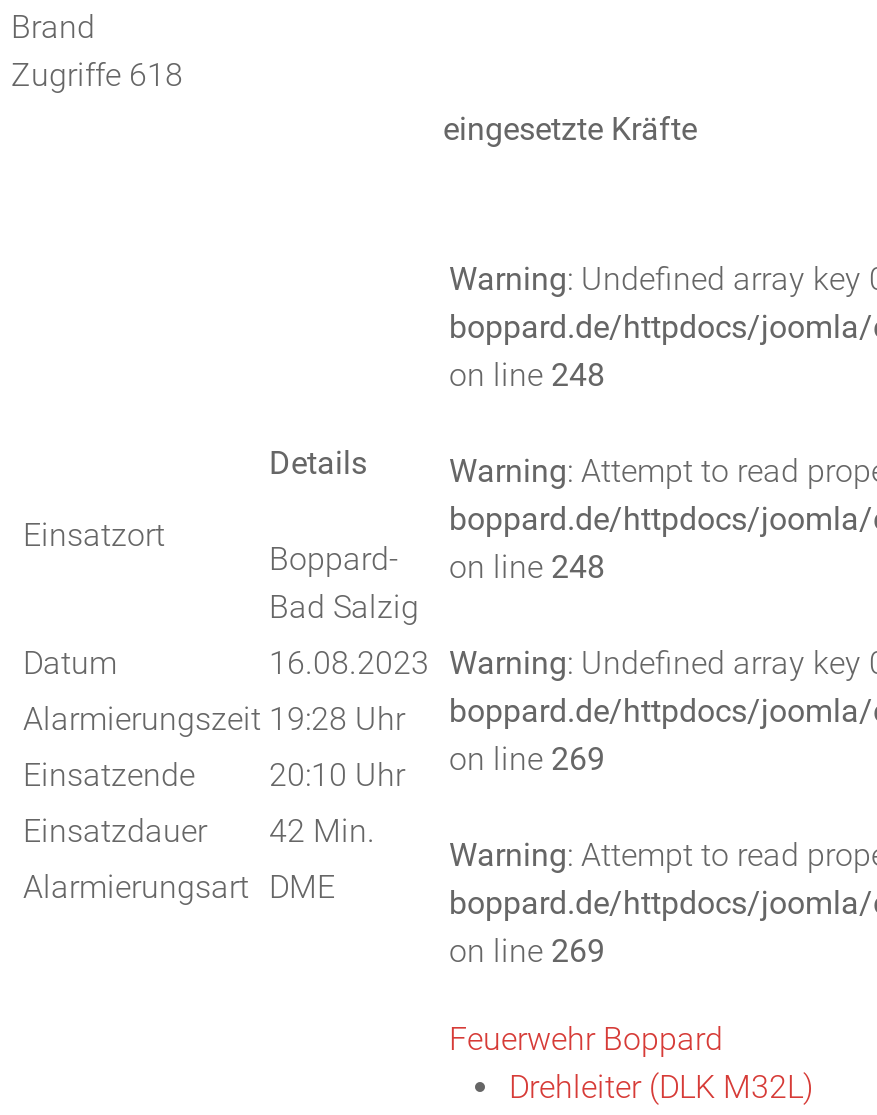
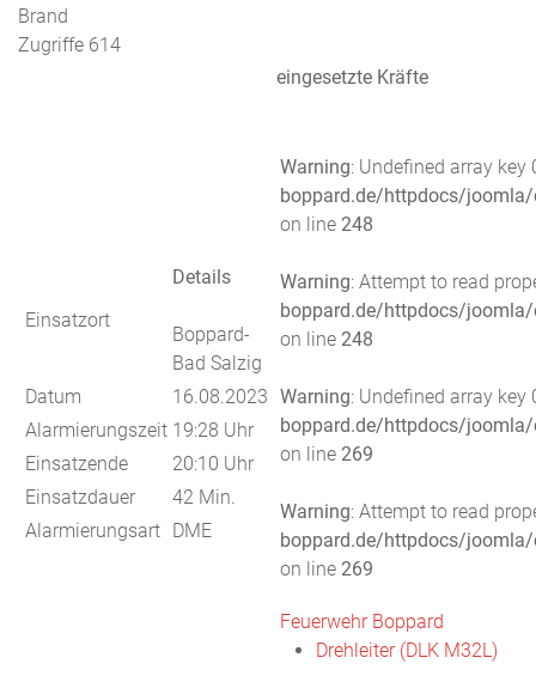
[11,56,183,94] Zugriffe 618 -> [18,34,121,56] Zugriffe 614

